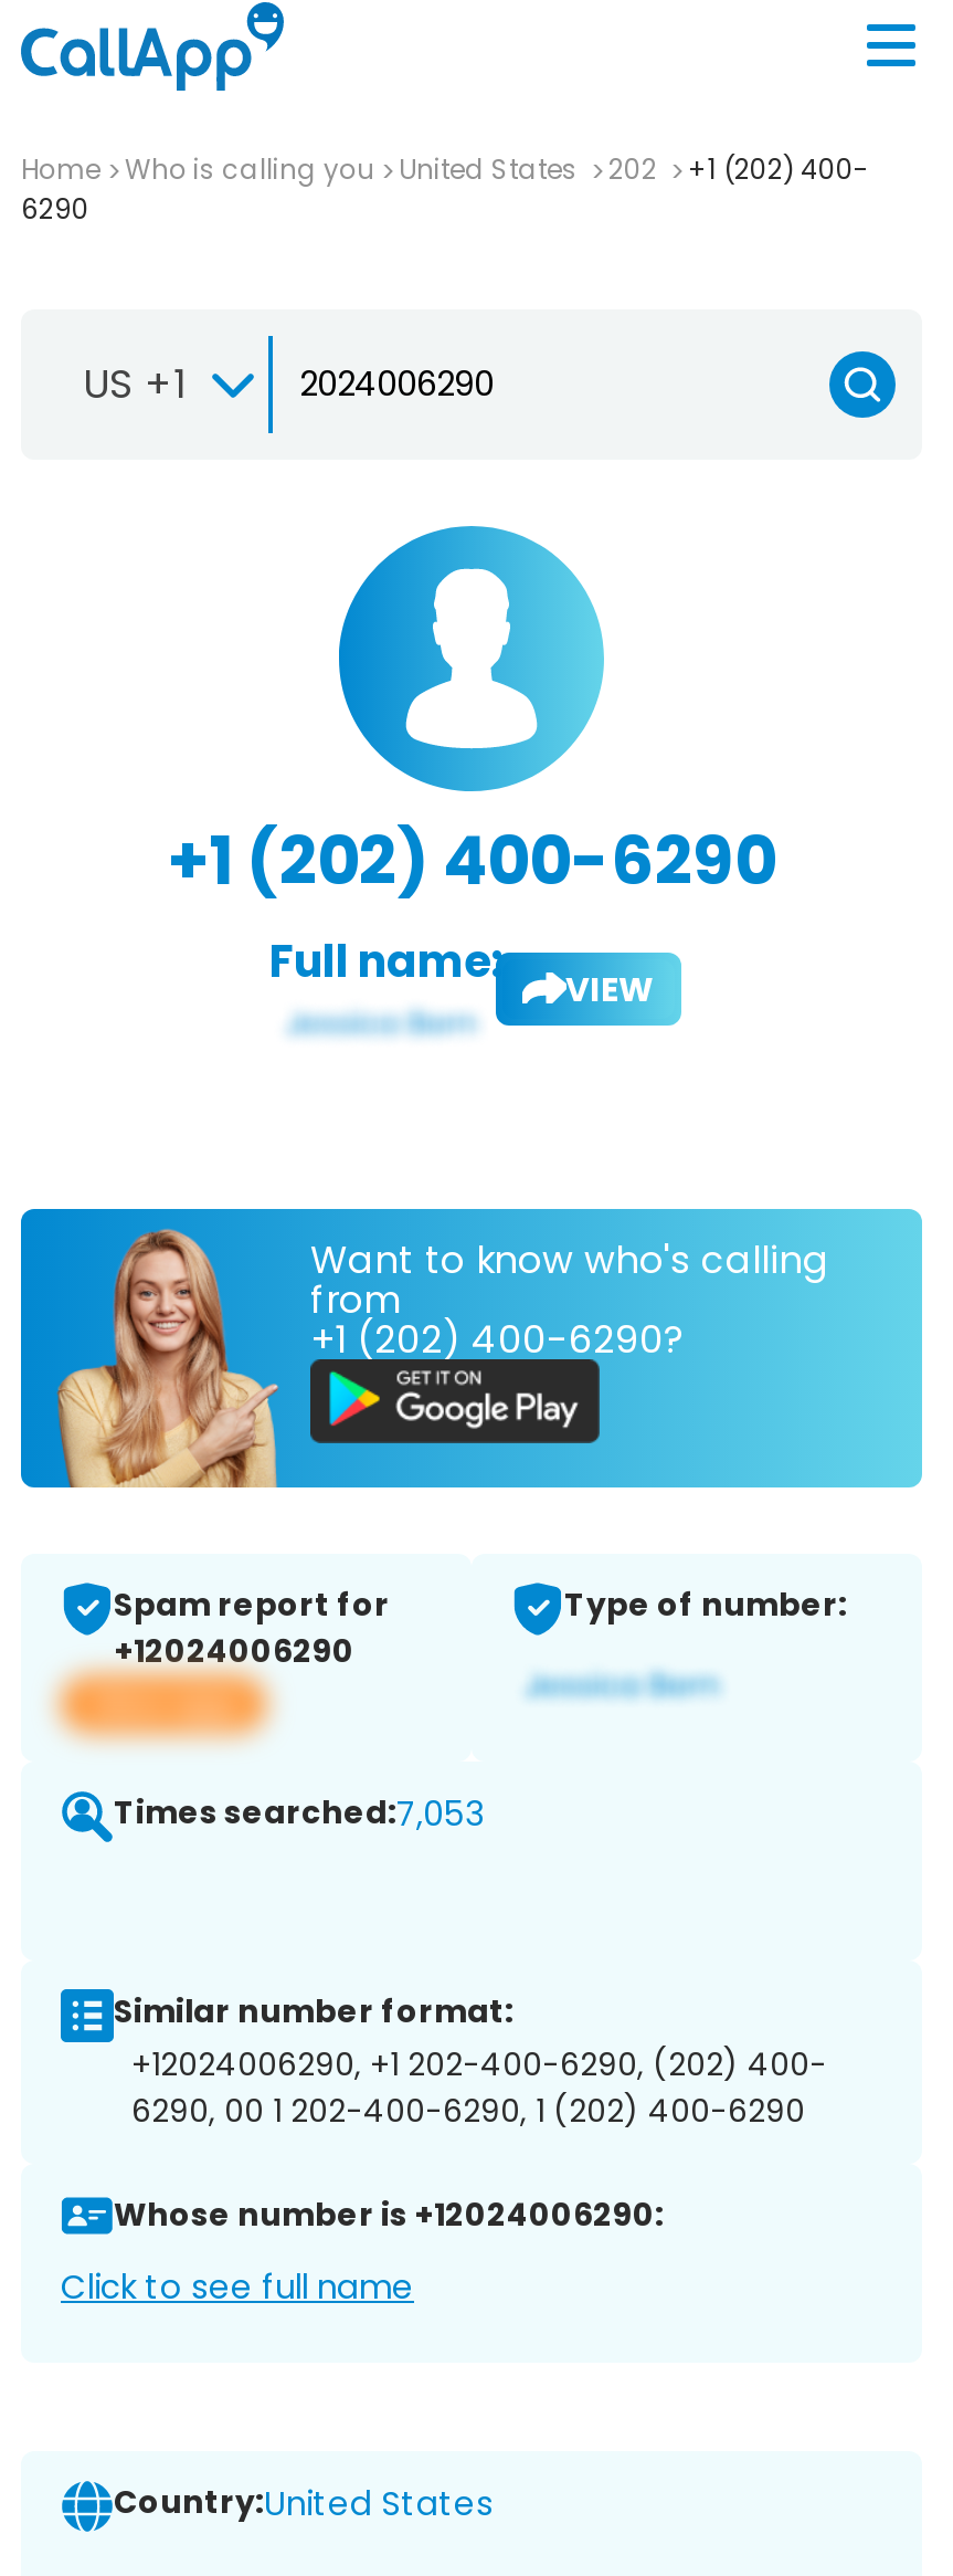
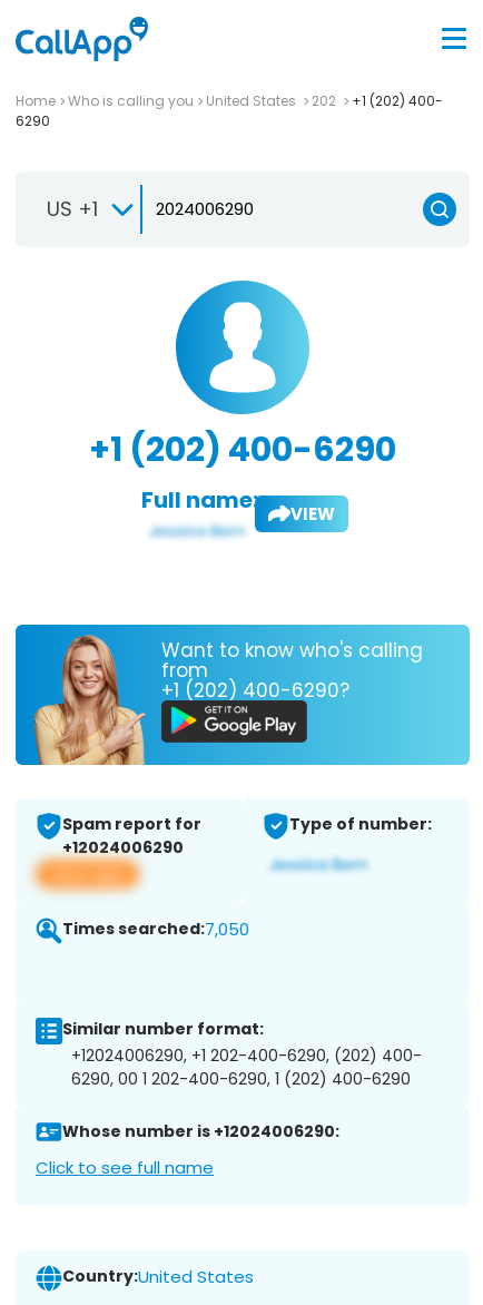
[114,1790,485,1837] Times searched:7,053 -> [62,918,249,941] Times searched:7,050

